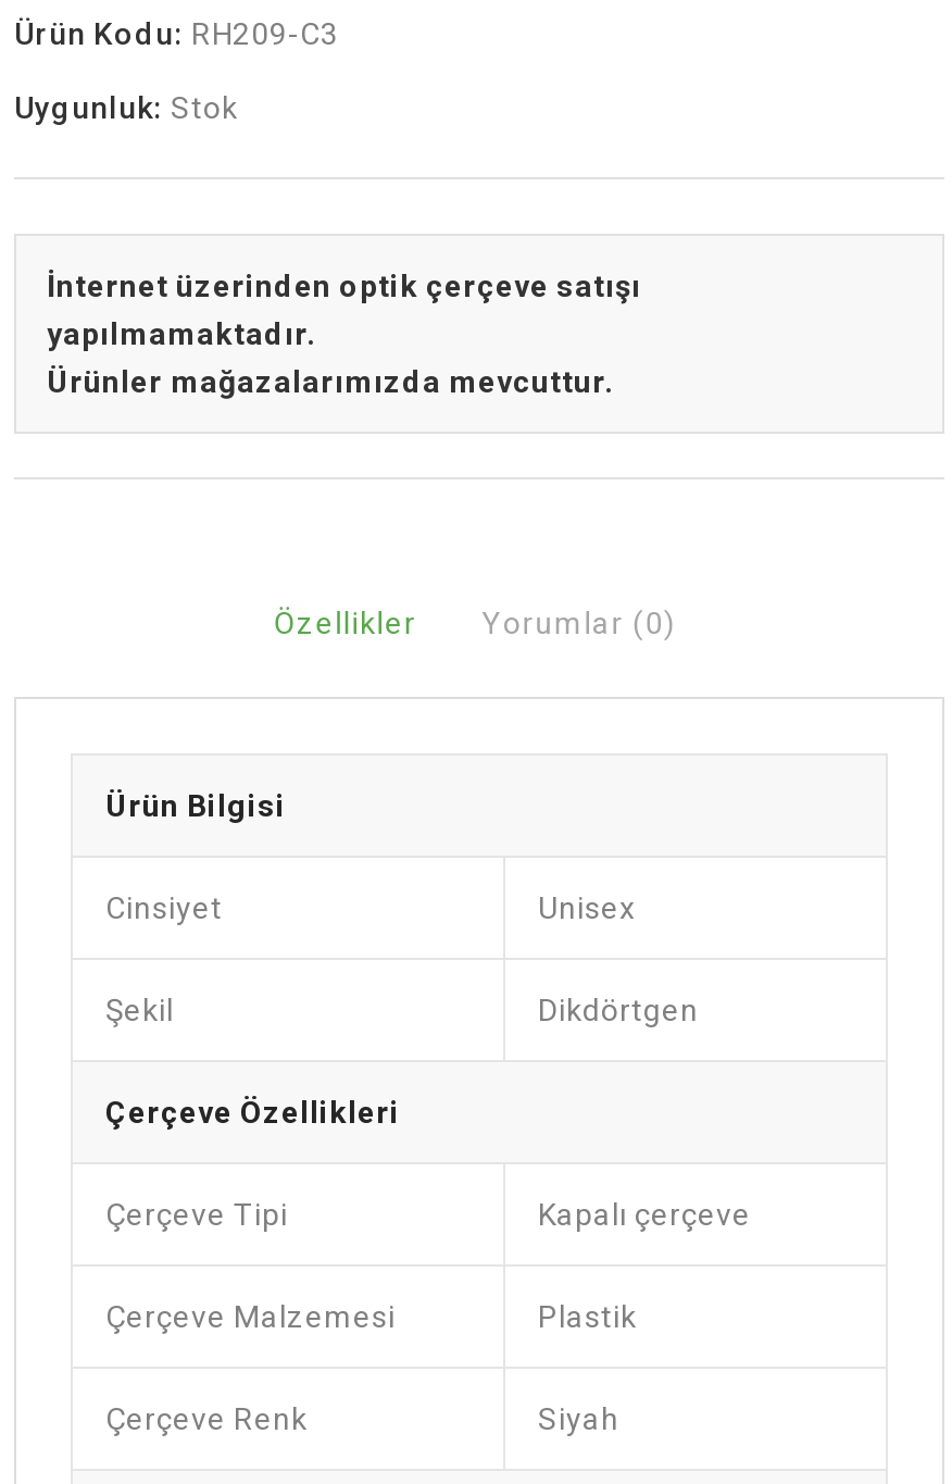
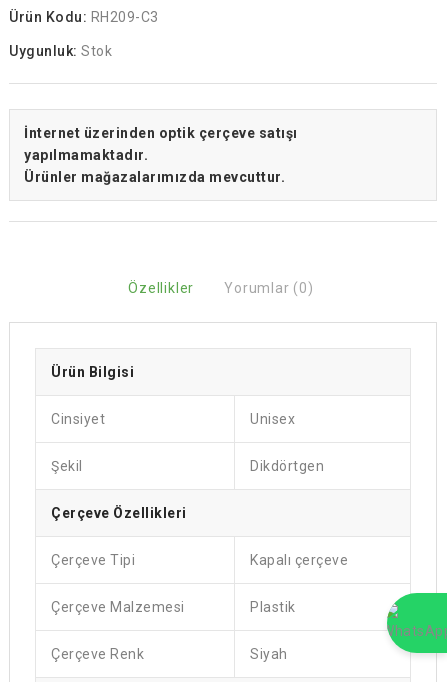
none -> [386,592,444,655] [image]

